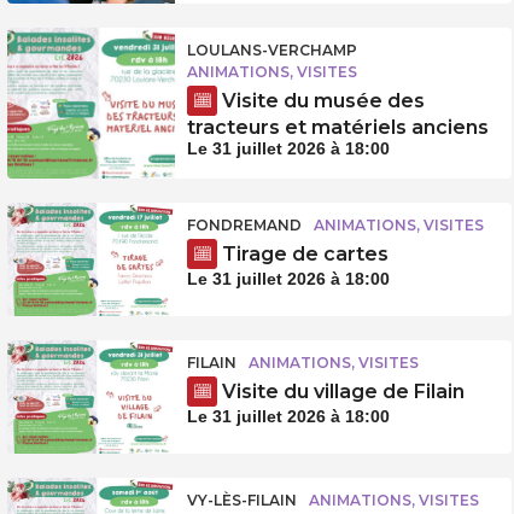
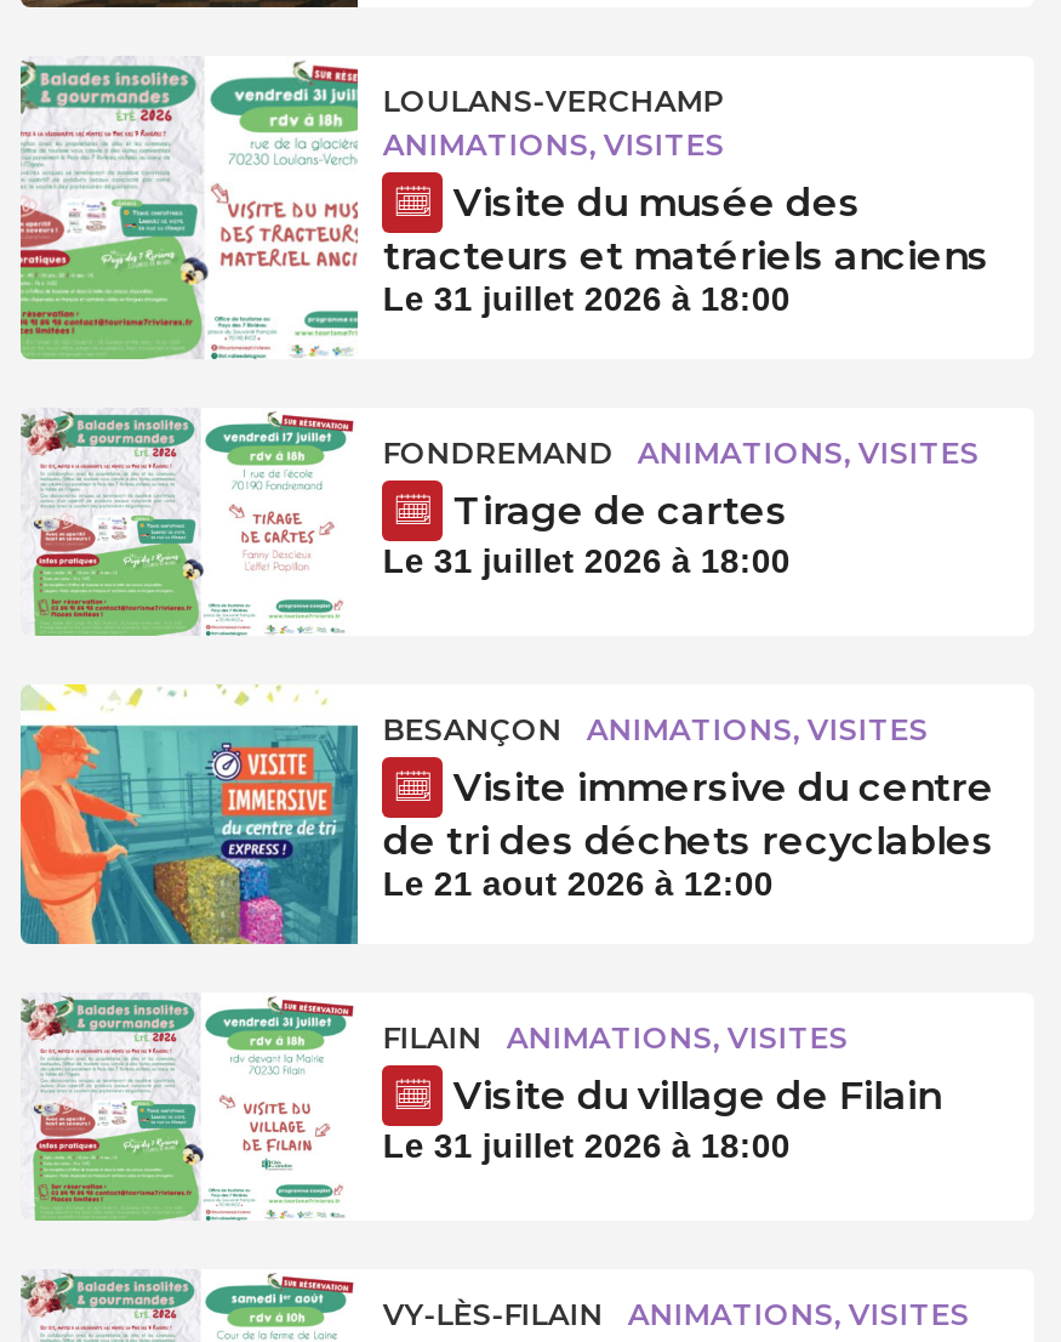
none -> [18,682,994,946] [image] | BESANÇON | ANIMATIONS, VISITES | Visite immersive du centre | de tri des déchets recyclables | Le 21 aout 2026 à 12:00

